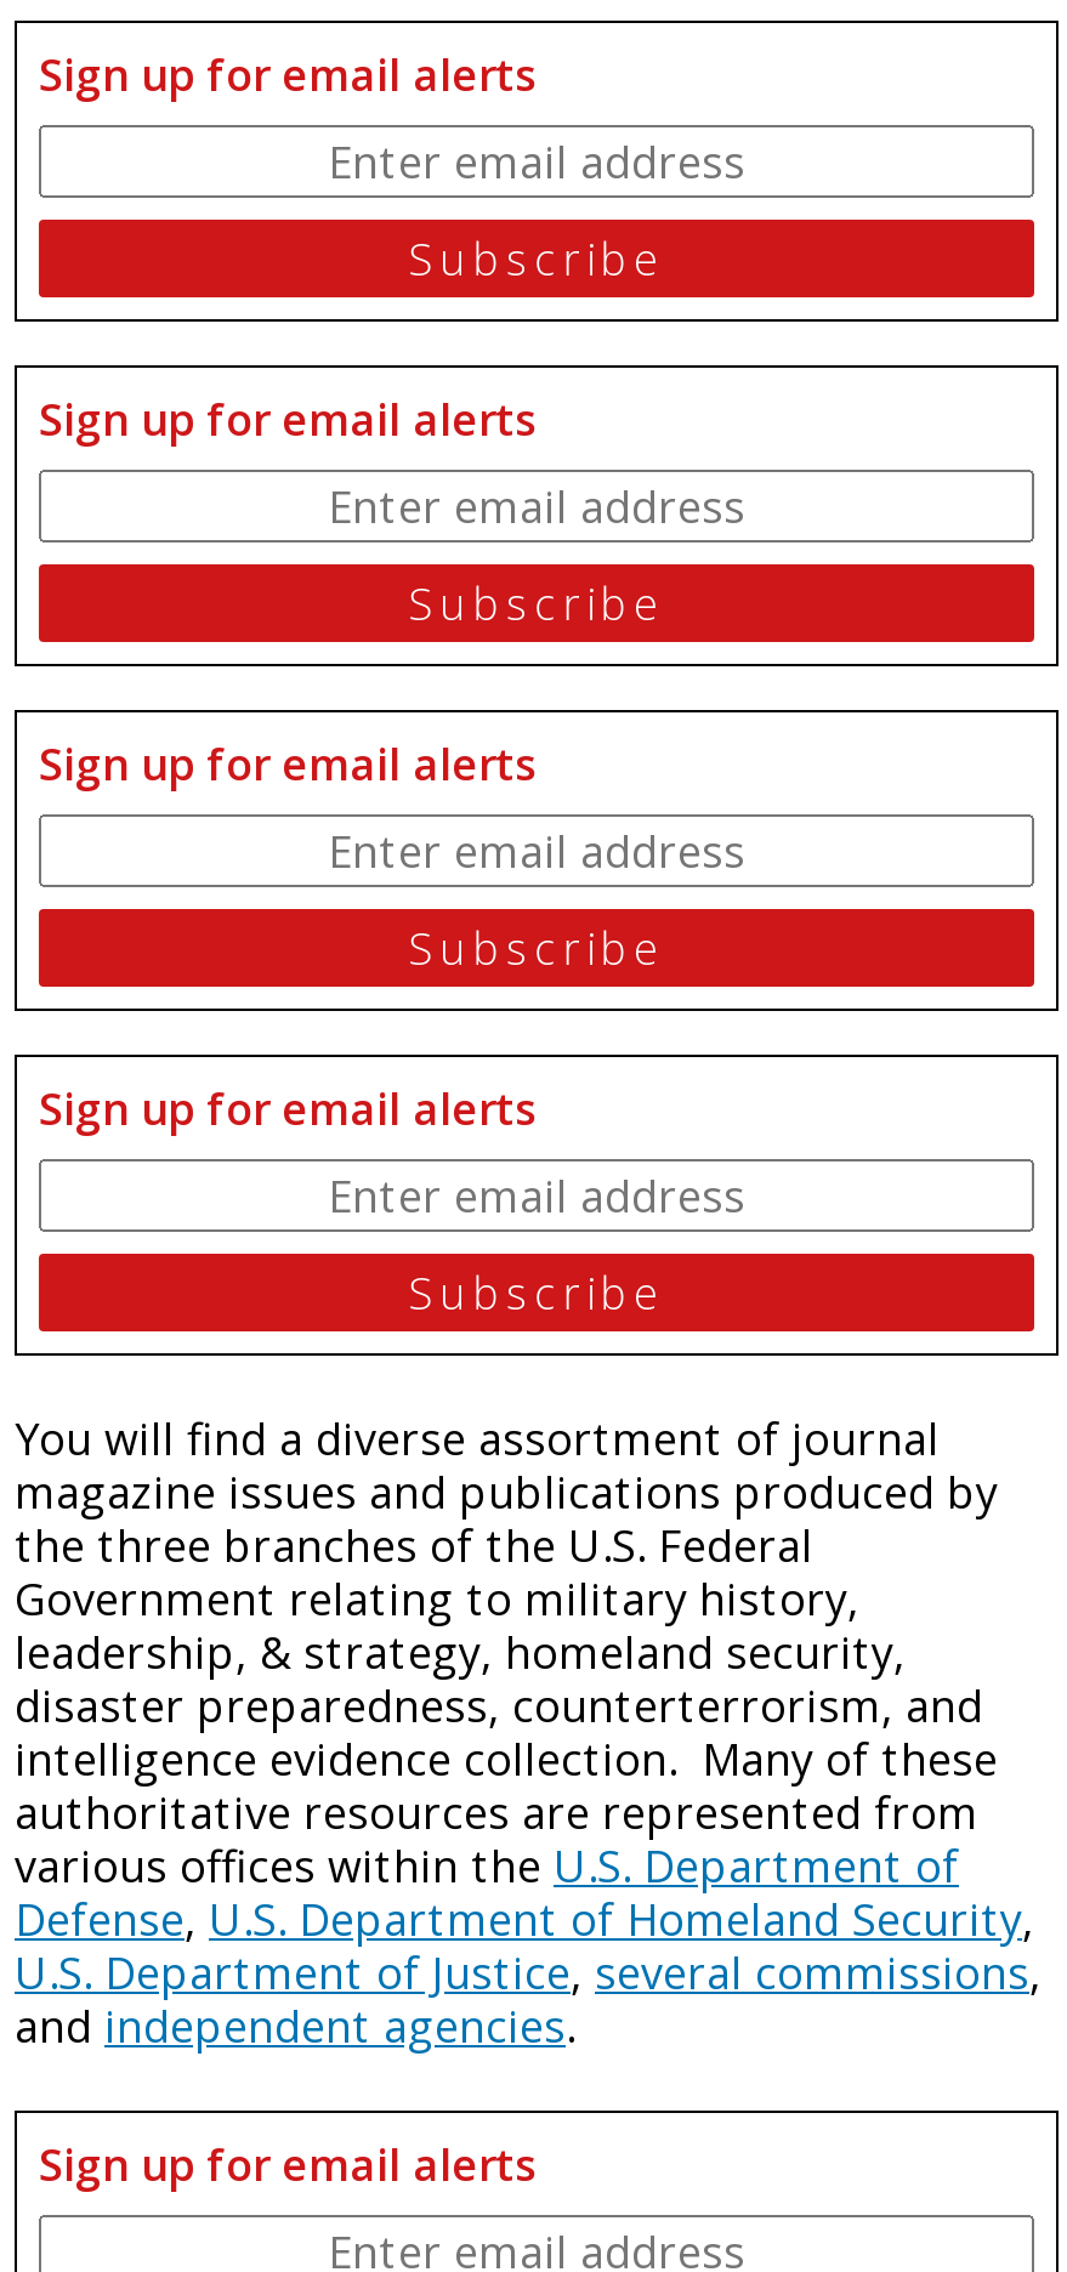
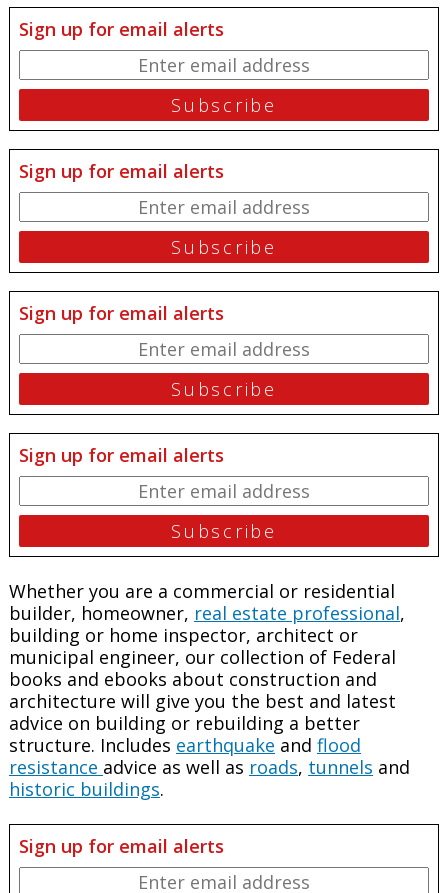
[15,1408,1042,2054] You will find a diverse assortment of journal | magazine issues and publications produced by | the three branches of the U.S. Federal | Government relating to military history, | leadership, & strategy, homeland security, | disaster preparedness, counterterrorism, and | intelligence evidence collection. Many of these | authoritative resources are represented from | various offices within the U.S. Department of | Defense, U.S. Department of Homeland Security, | U.S. Department of Justice,several commissions, | andindependent agencies. -> [9,579,410,801] Whether you are a commercial or residential | builder, homeowner, real estate professional, | building or home inspector, architect or | municipal engineer, our collection of Federal | books and ebooks about construction and | architecture will give you the best and latest | advice on building or rebuilding a better | structure. Includes earthquakeand flood | resistance advice as well asroads, tunnels and | historic buildings.

